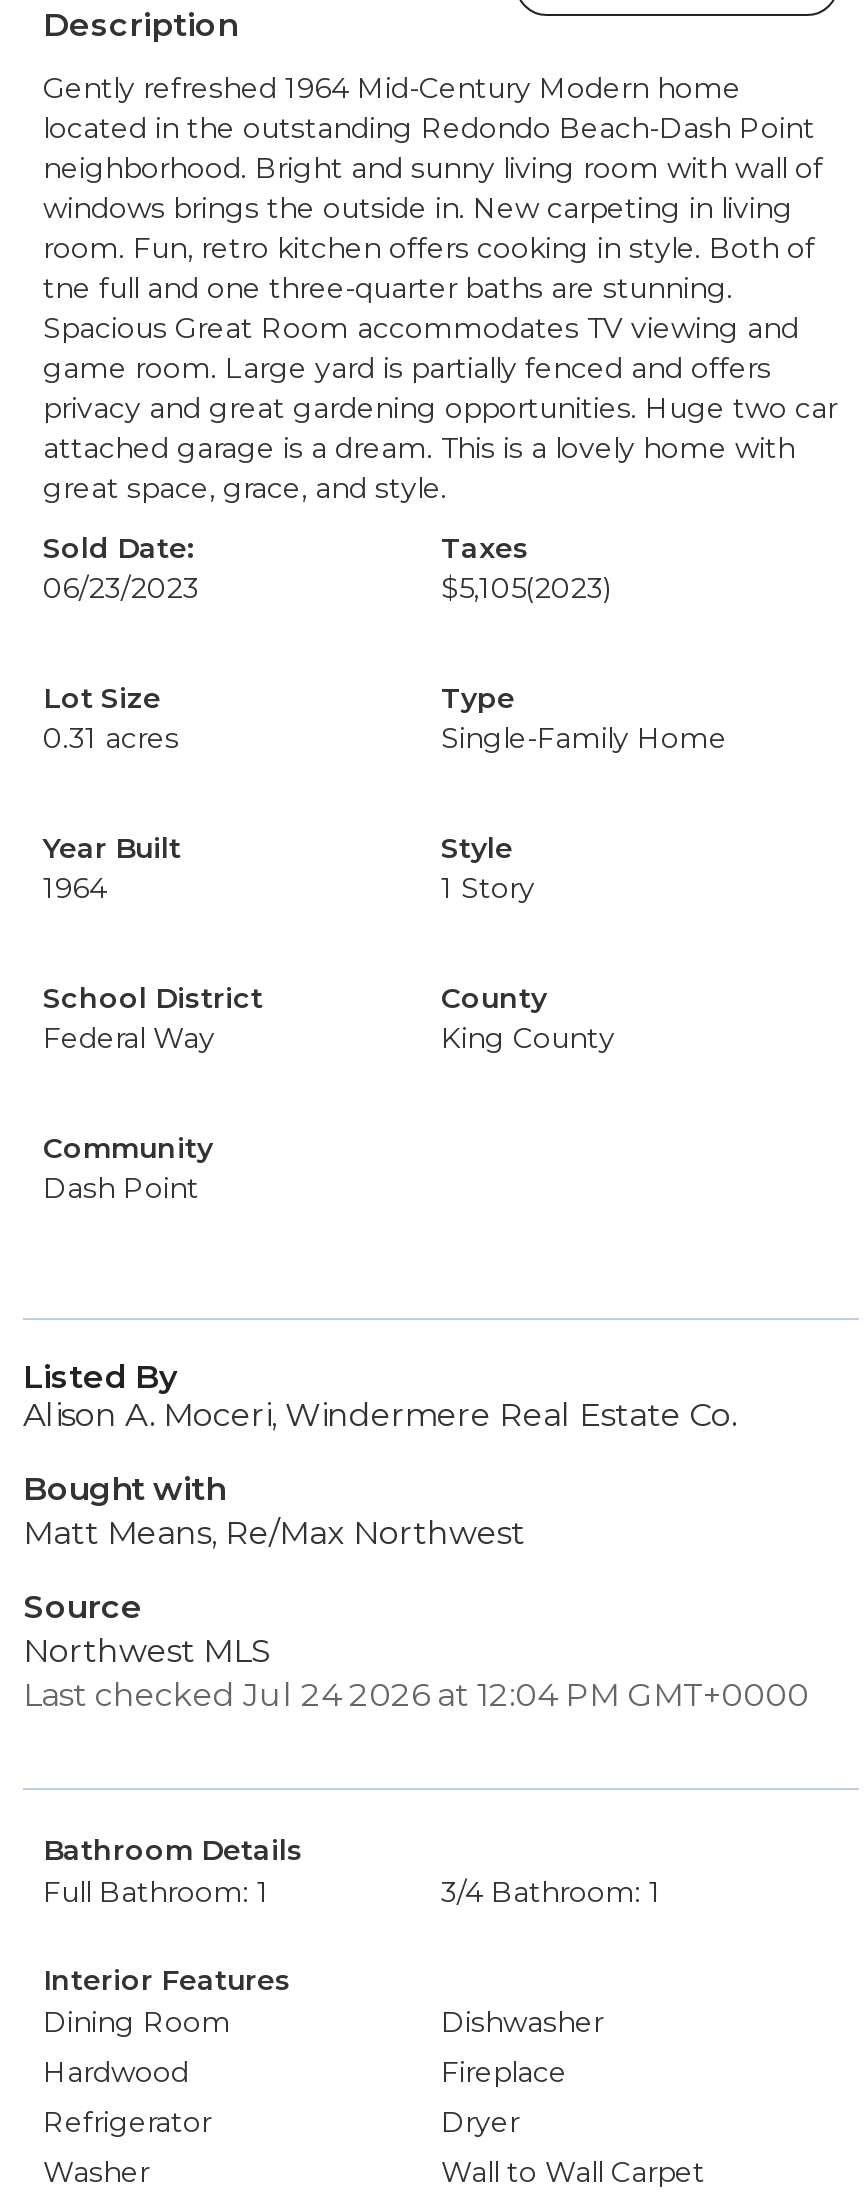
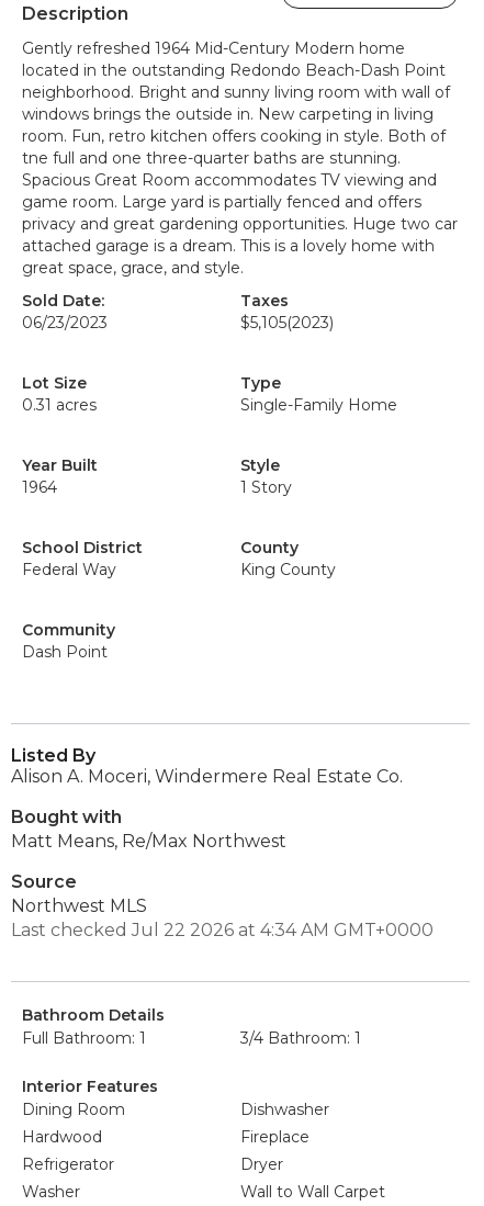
[23,1676,809,1714] Last checked Jul 24 2026 at 12:04 PM GMT+0000 -> [11,920,434,940] Last checked Jul 22 2026 at 4:34 AM GMT+0000

